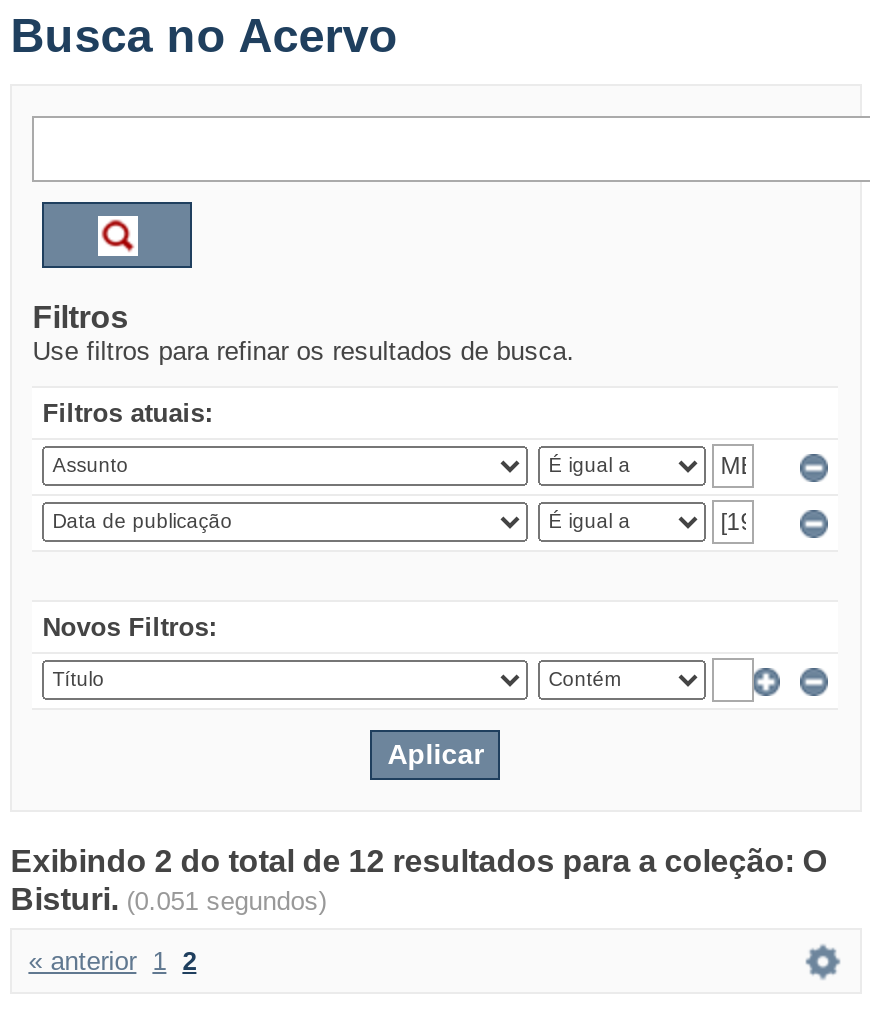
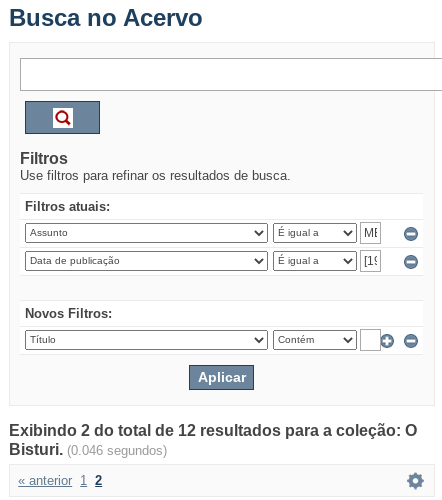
[10,882,326,916] Bisturi. (0.051 segundos) -> [9,441,167,458] Bisturi. (0.046 segundos)

